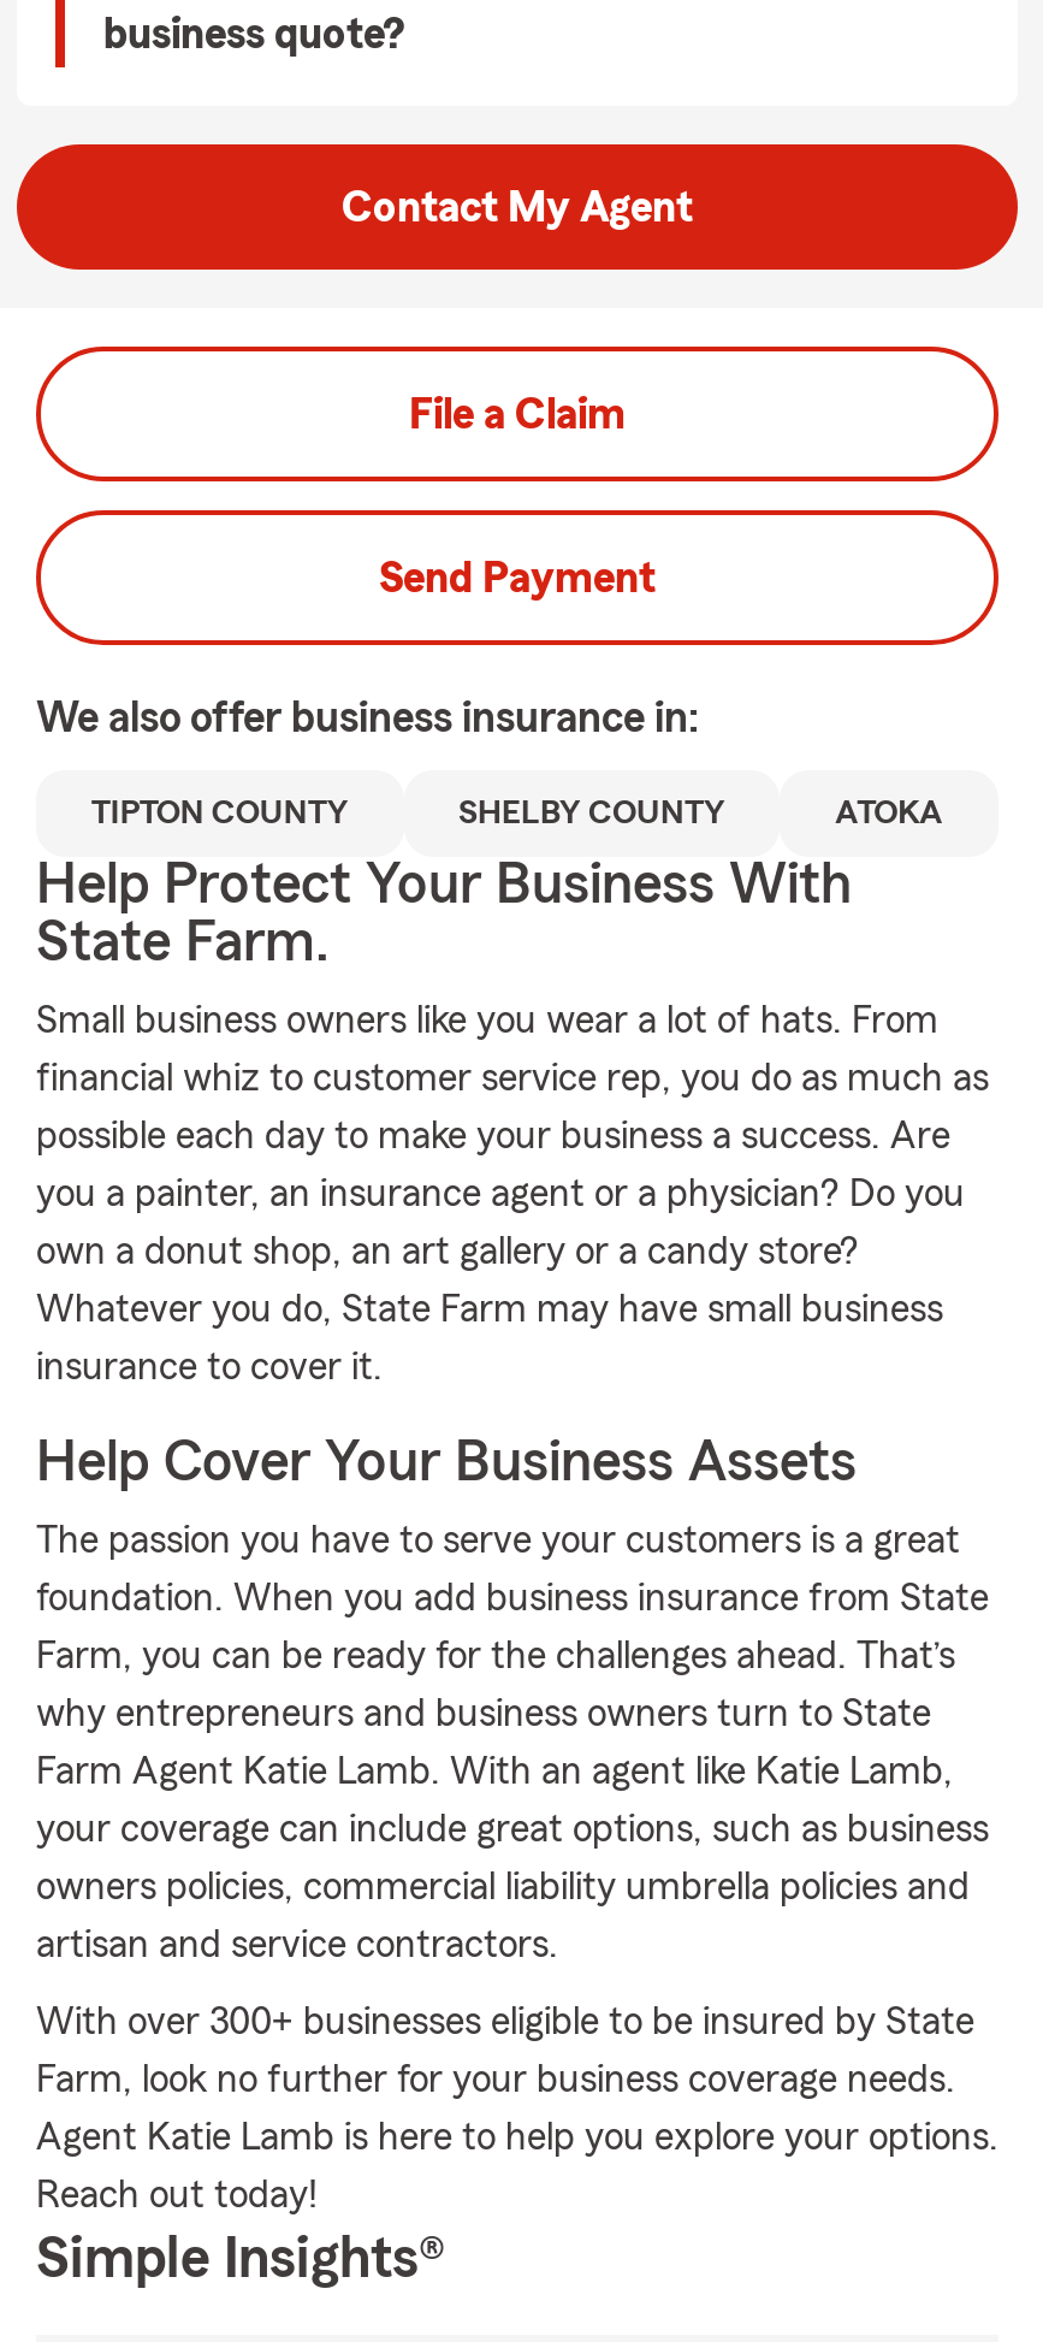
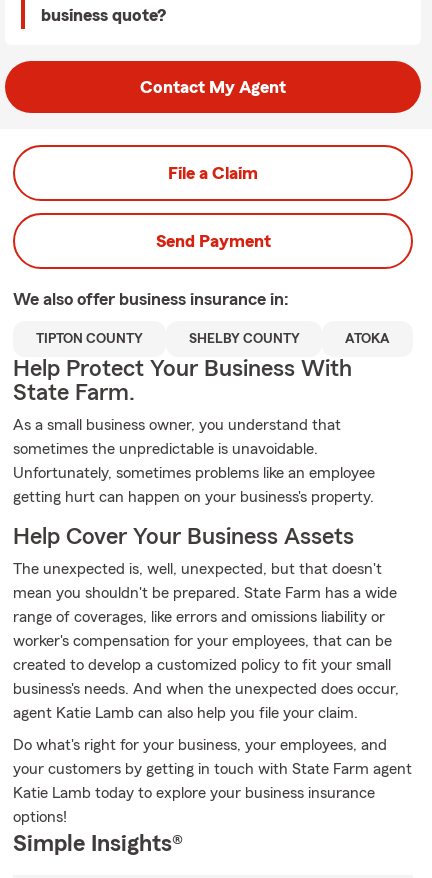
[36,1001,989,1386] Small business owners like you wear a lot of hats. From | financial whiz to customer service rep, you do as much as | possible each day to make your business a success. Are | you a painter, an insurance agent or a physician? Do you | own a donut shop, an art gallery or a candy store? | Whatever you do, State Farm may have small business | insurance to cover it. -> [13,417,375,505] As a small business owner, you understand that | sometimes the unpredictable is unavoidable. | Unfortunately, sometimes problems like an employee | getting hurt can happen on your business's property.
[36,1521,998,2214] The passion you have to serve your customers is a great | foundation. When you add business insurance from State | Farm, you can be ready for the challenges ahead. That’s | why entrepreneurs and business owners turn to State | Farm Agent Katie Lamb. With an agent like Katie Lamb, | your coverage can include great options, such as business | owners policies, commercial liability umbrella policies and | artisan and service contractors. | With over 300+ businesses eligible to be insured by State | Farm, look no further for your business coverage needs. | Agent Katie Lamb is here to help you explore your options. | Reach out today! -> [13,561,412,825] The unexpected is, well, unexpected, but that doesn't | mean you shouldn't be prepared. State Farm has a wide | range of coverages, like errors and omissions liability or | worker's compensation for your employees, that can be | created to develop a customized policy to fit your small | business's needs. And when the unexpected does occur, | agent Katie Lamb can also help you file your claim. | Do what's right for your business, your employees, and | your customers by getting in touch with State Farm agent | Katie Lamb today to explore your business insurance | options!

